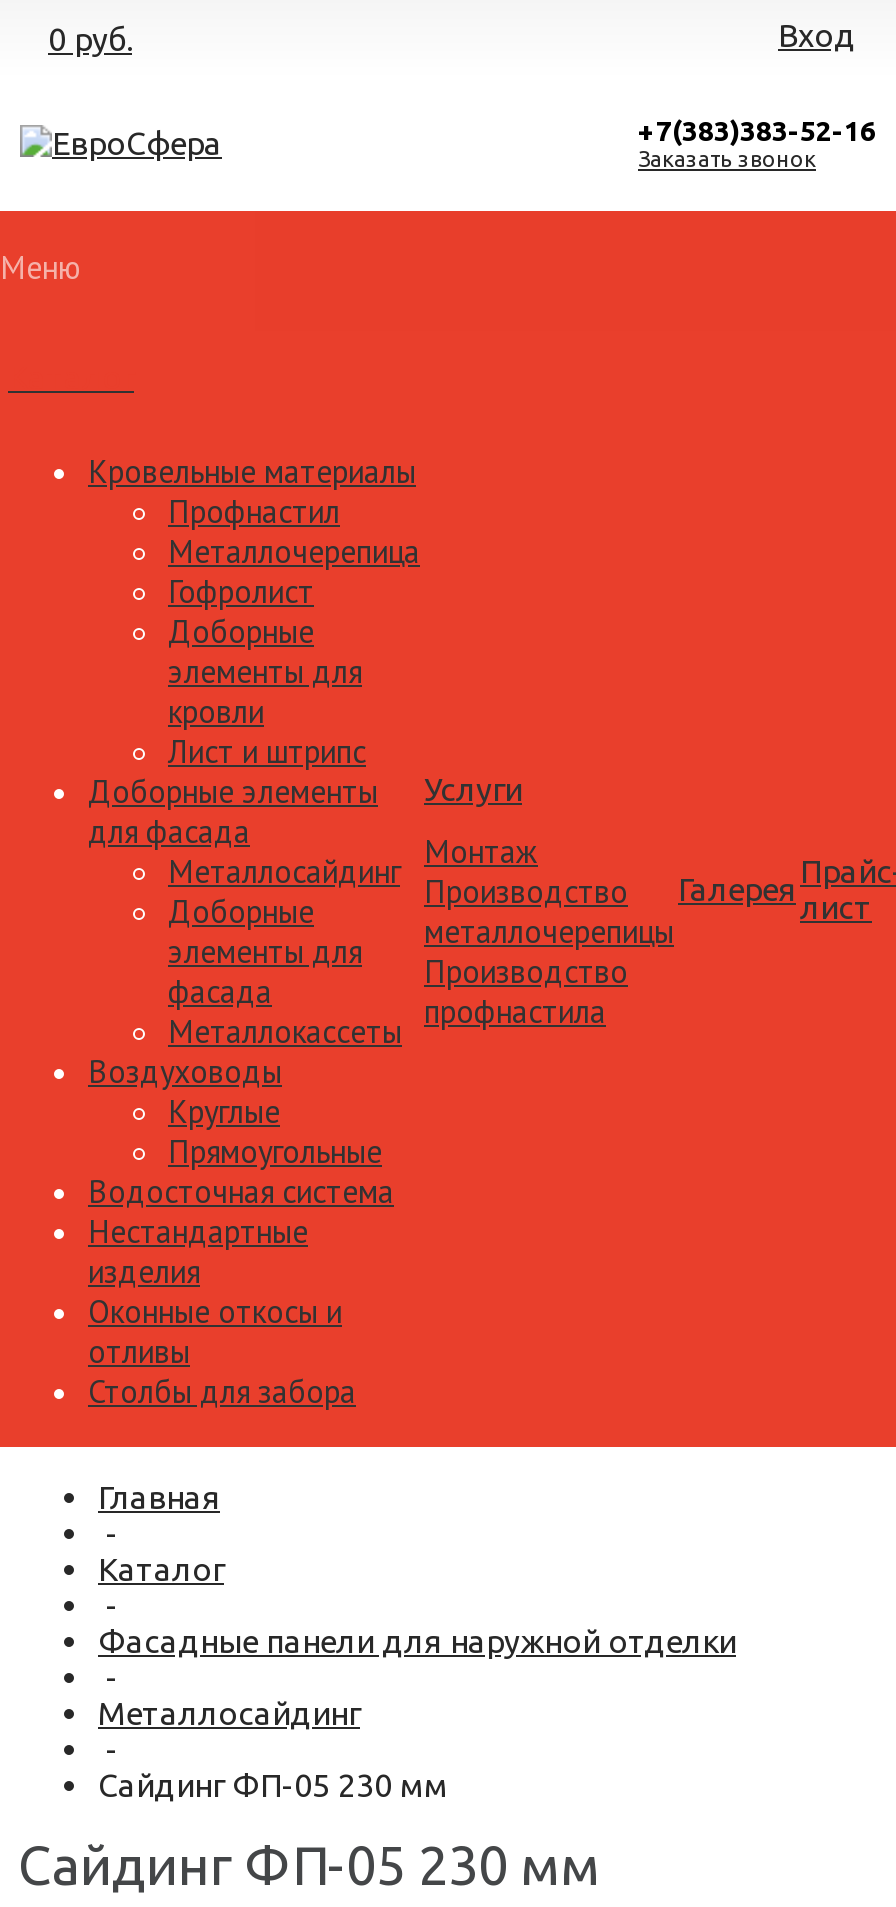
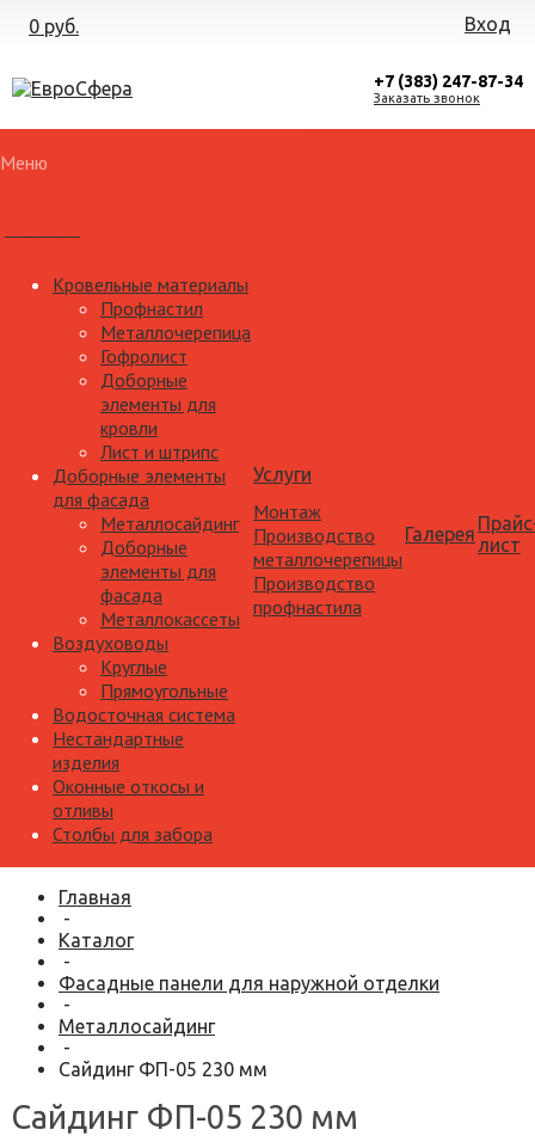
[638,115,876,147] +7(383)383-52-16 -> [374,72,523,91] +7 (383) 247-87-34

